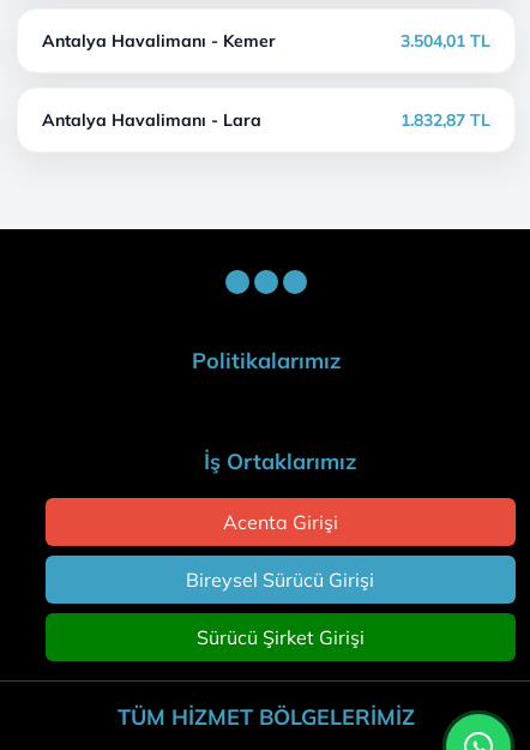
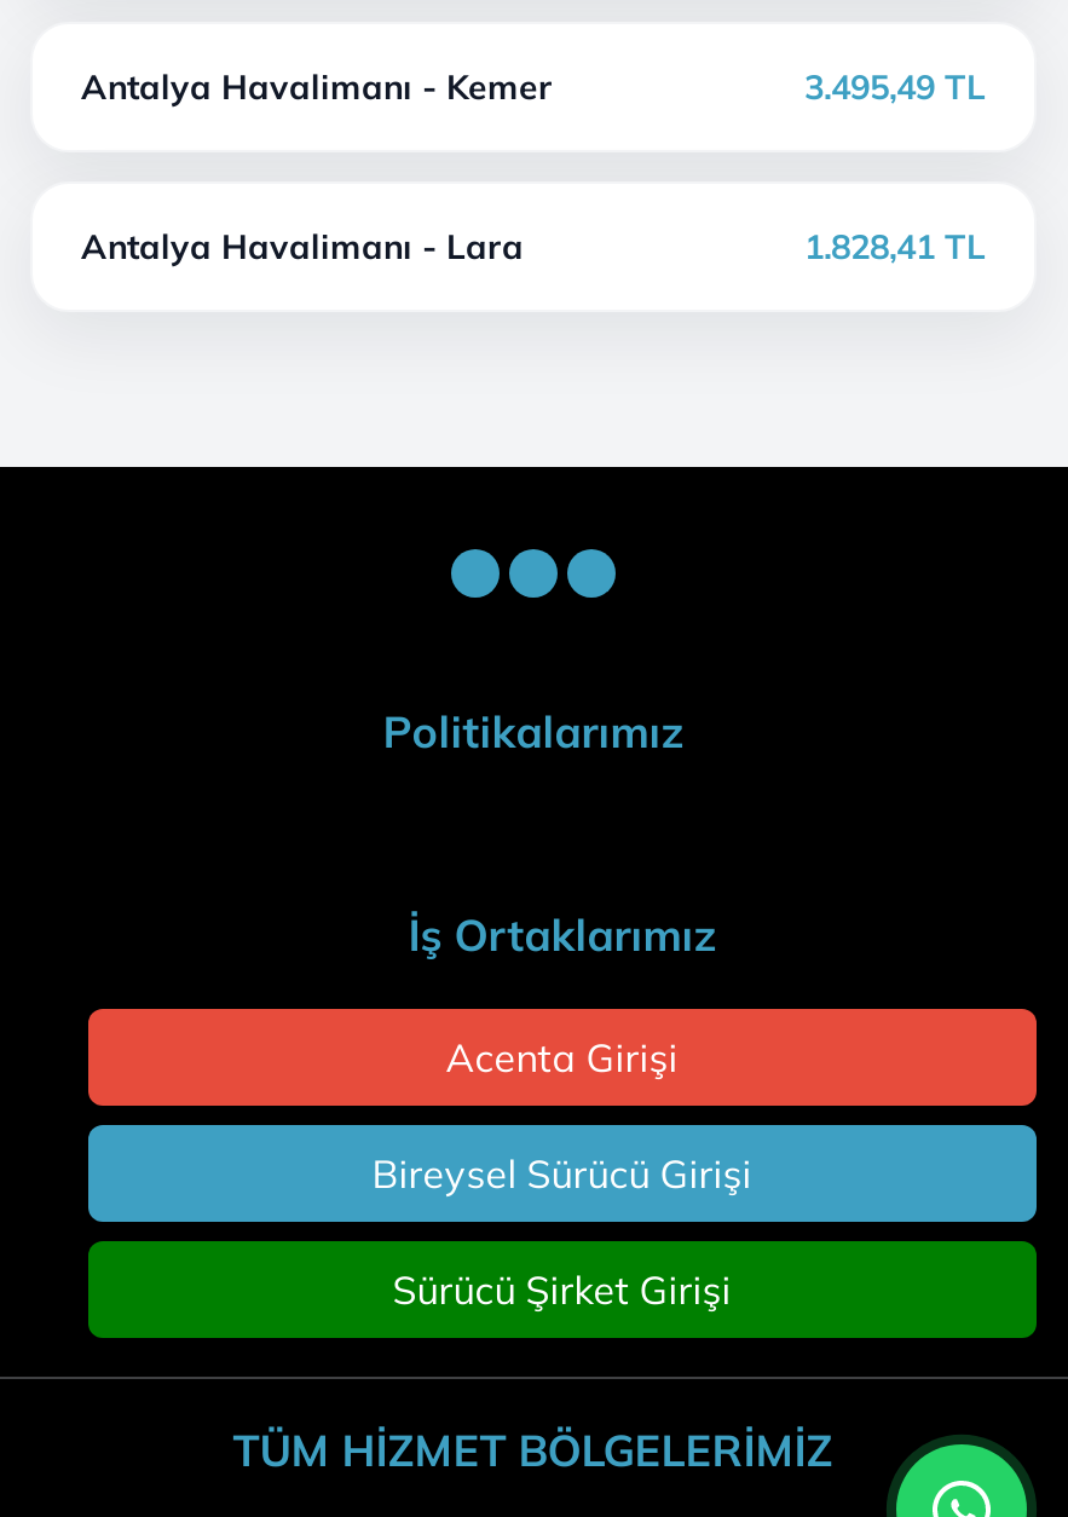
[400,30,490,52] 3.504,01 TL -> [804,65,986,109] 3.495,49 TL
[400,109,490,131] 1.832,87 TL -> [804,225,986,269] 1.828,41 TL

